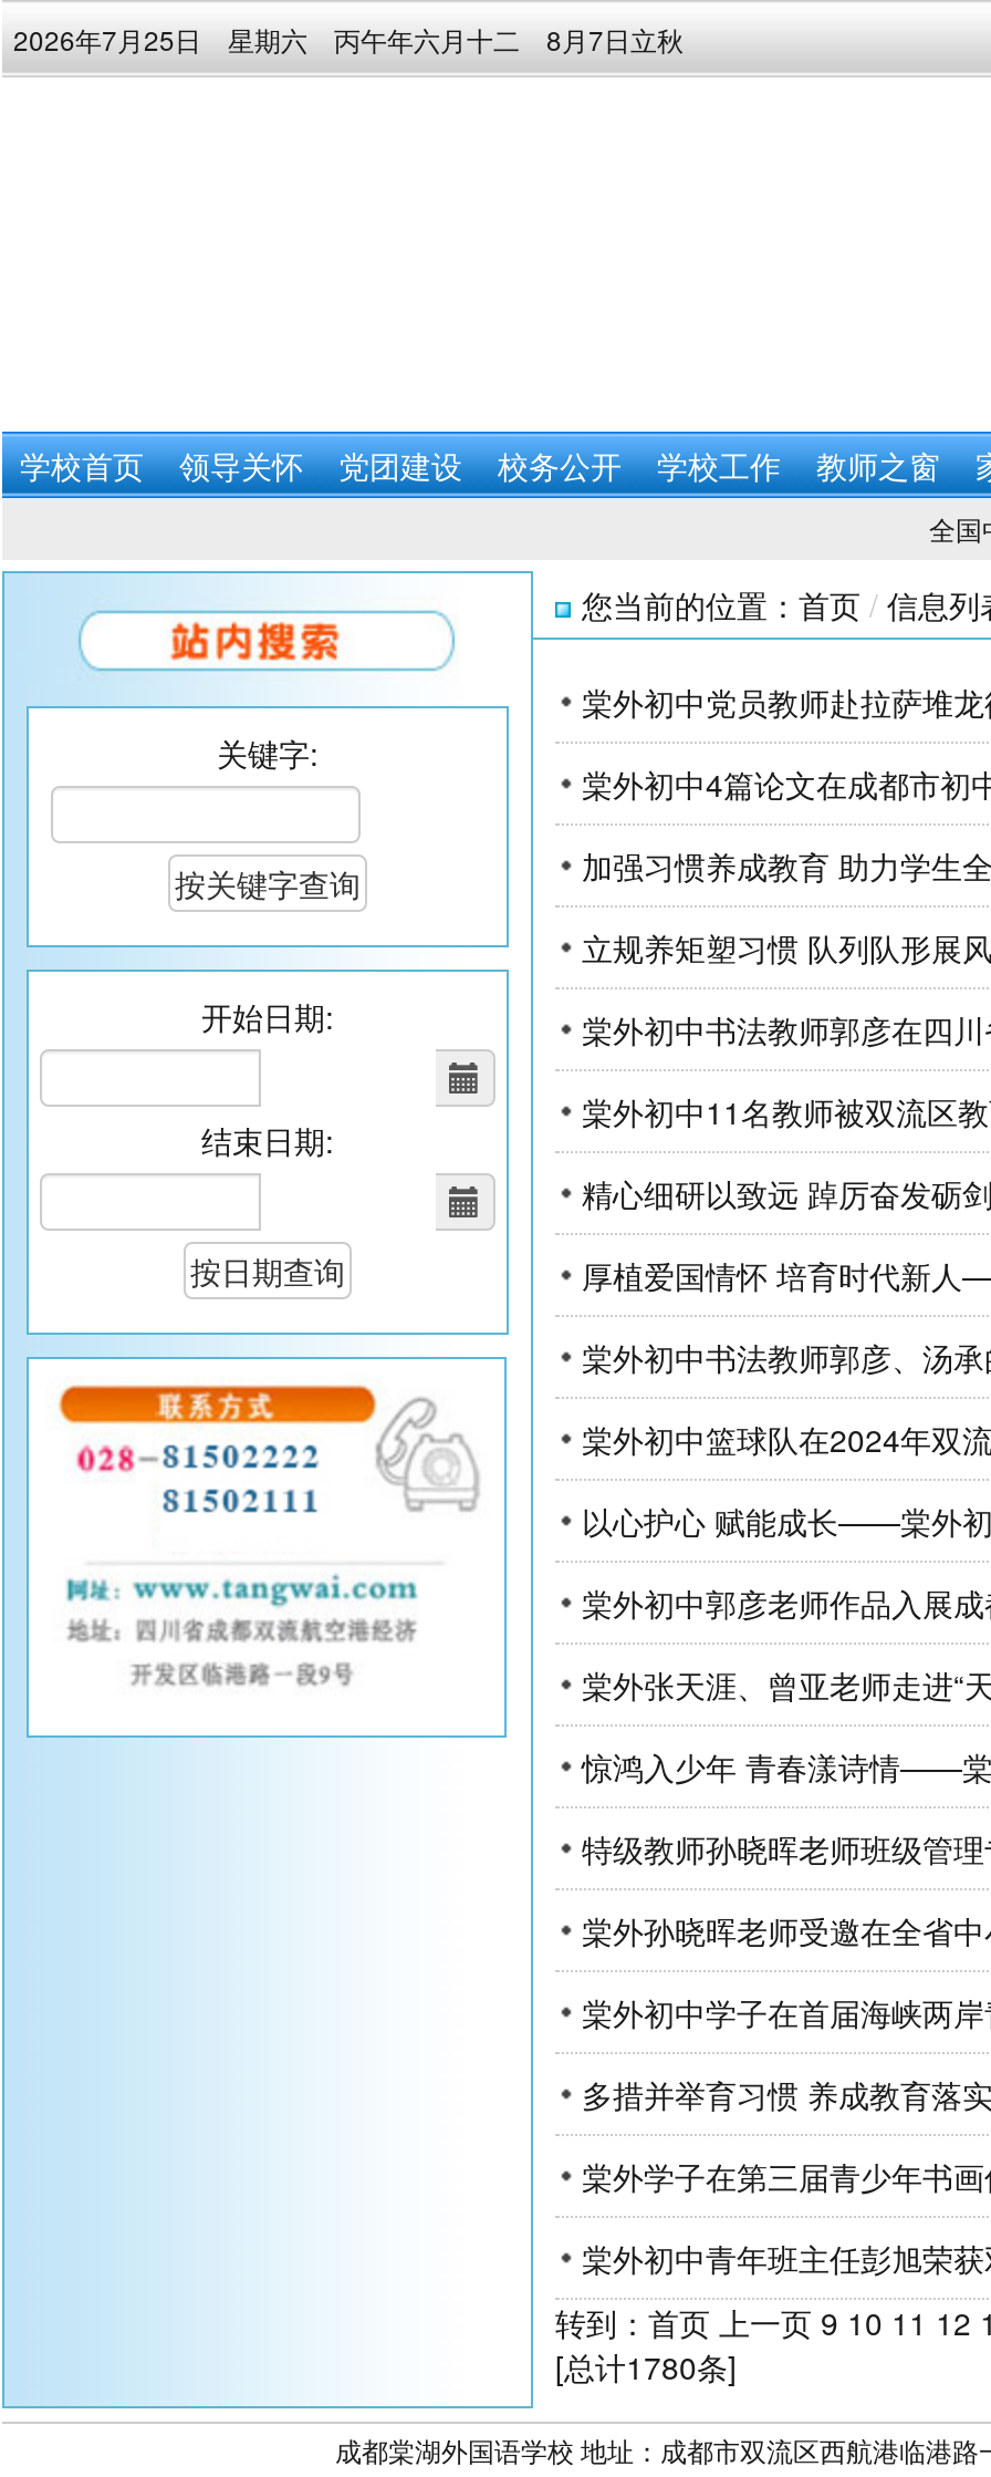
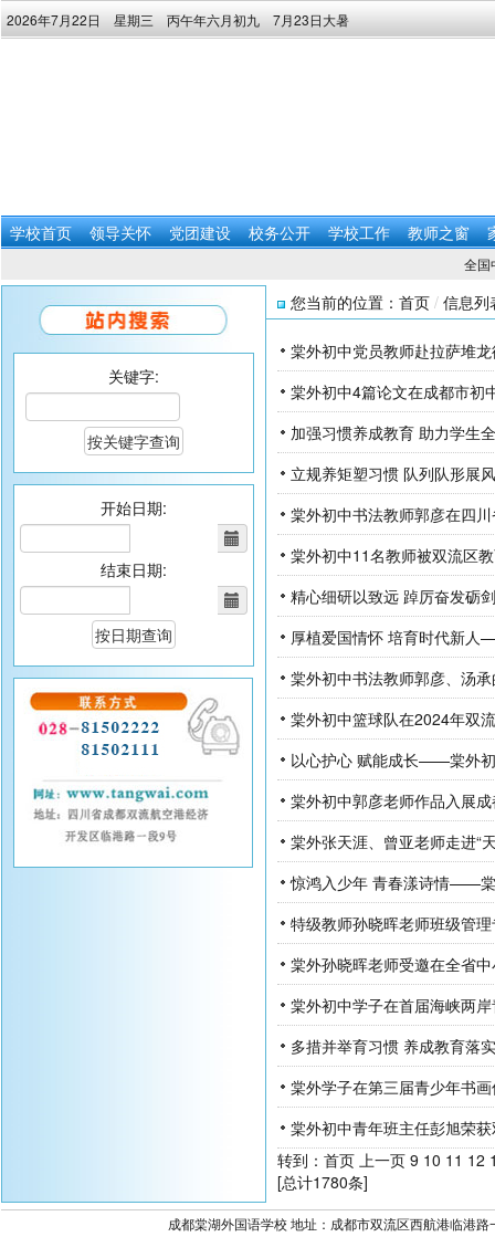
[13,20,684,58] 2026年7月25日 星期六 丙午年六月十二 8月7日立秋 -> [7,10,349,29] 2026年7月22日 星期三 丙午年六月初九 7月23日大暑

